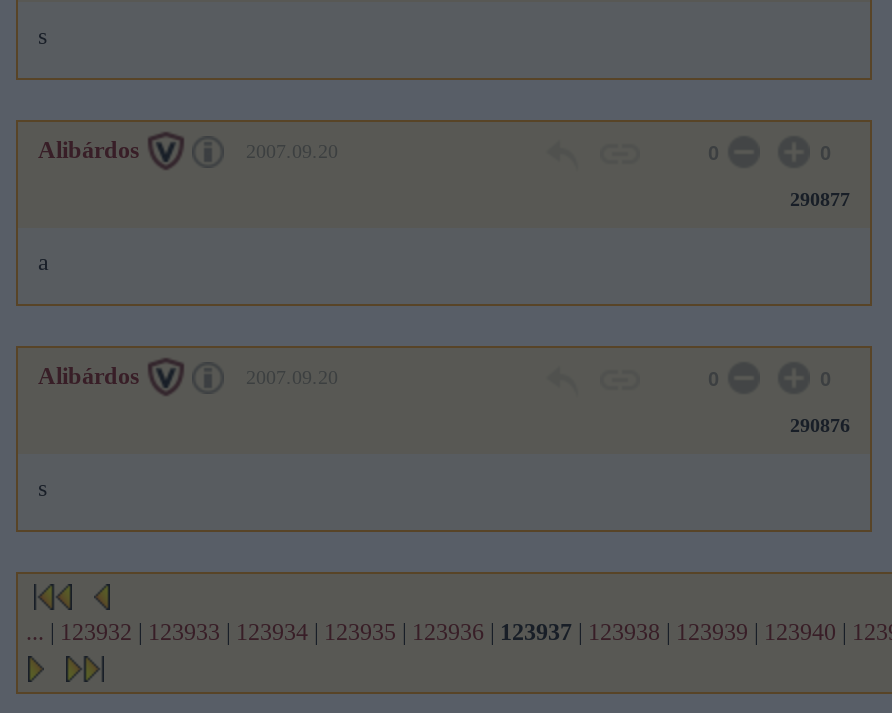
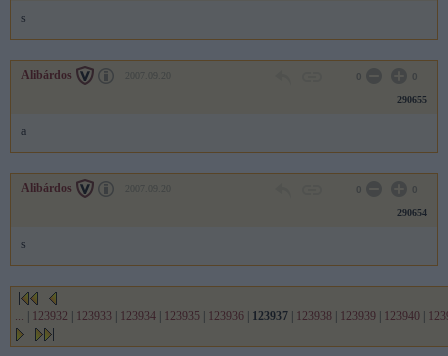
[790,188,850,210] 290877 -> [397,94,427,105] 290655
[790,414,850,436] 290876 -> [397,207,427,218] 290654

